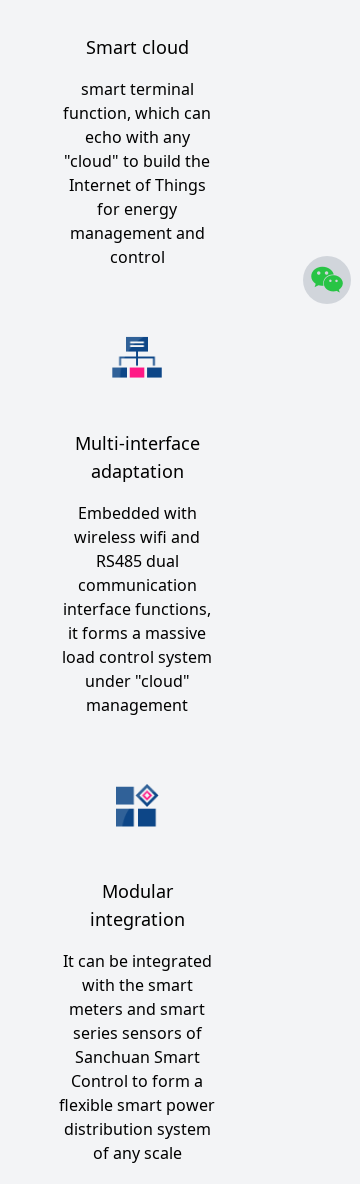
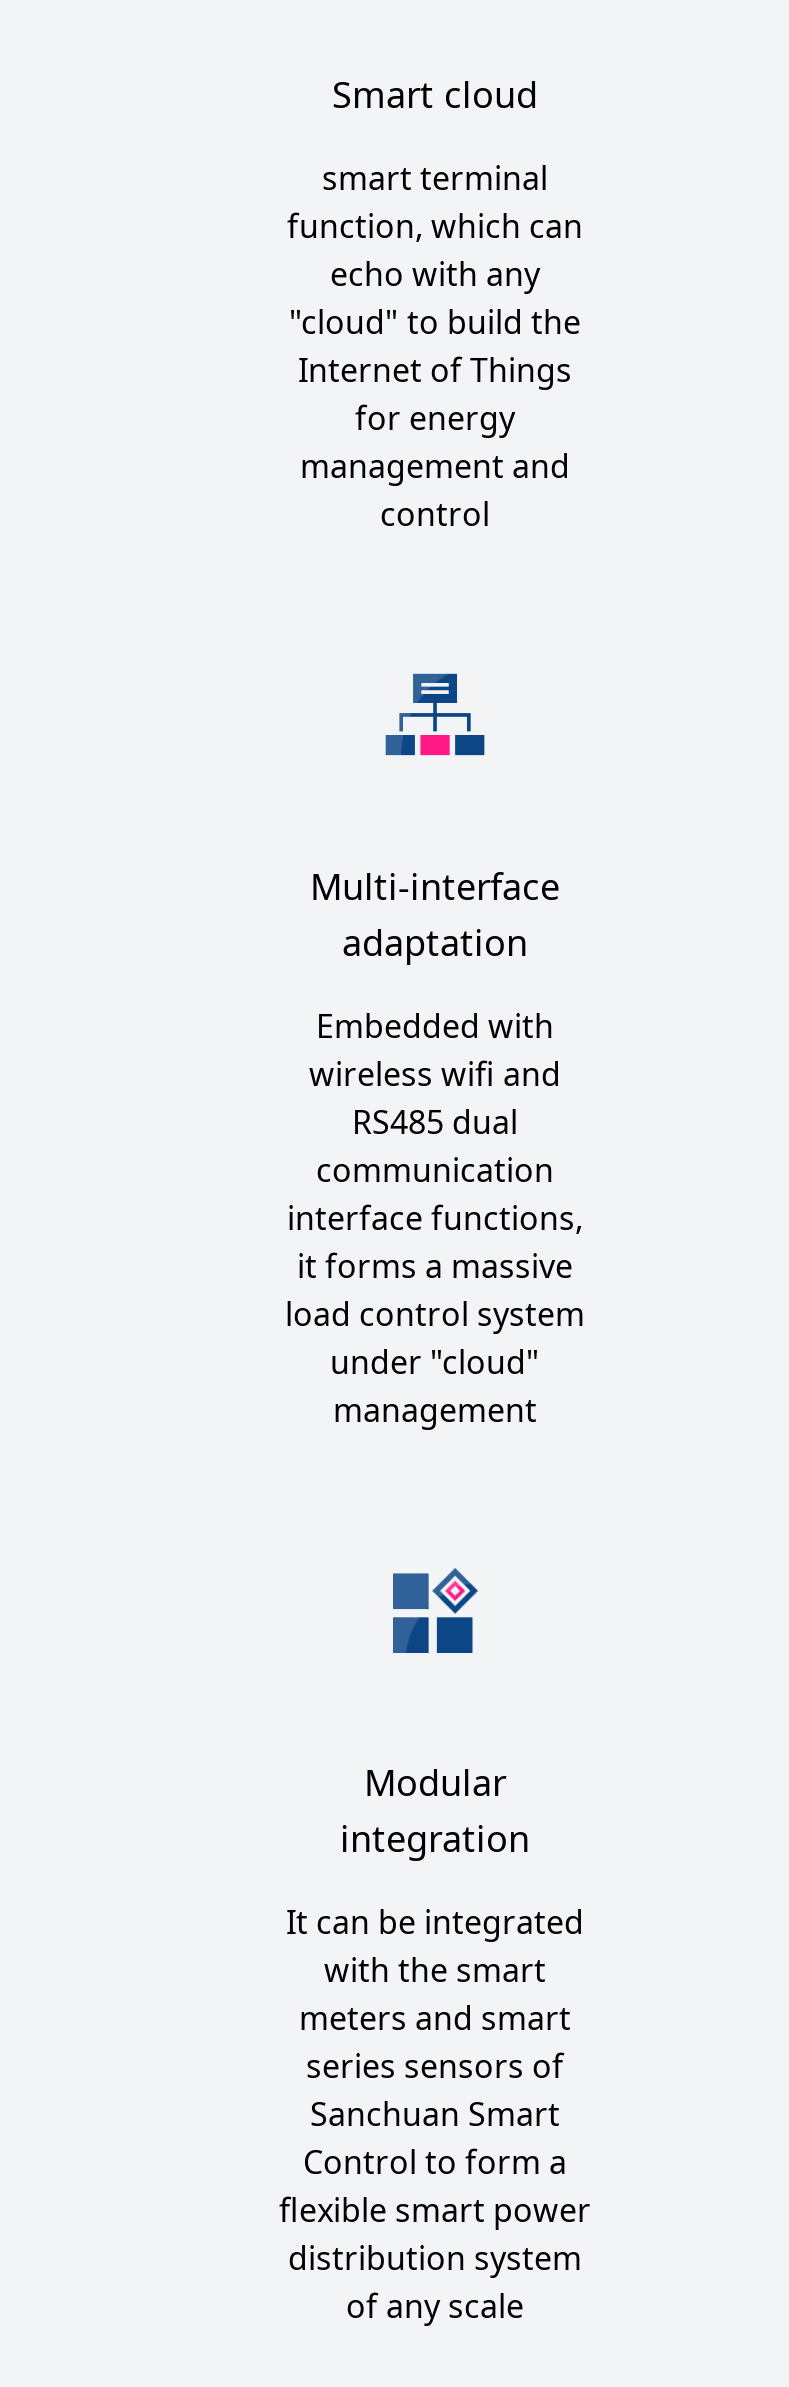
[303,256,351,304] [image] -> none

